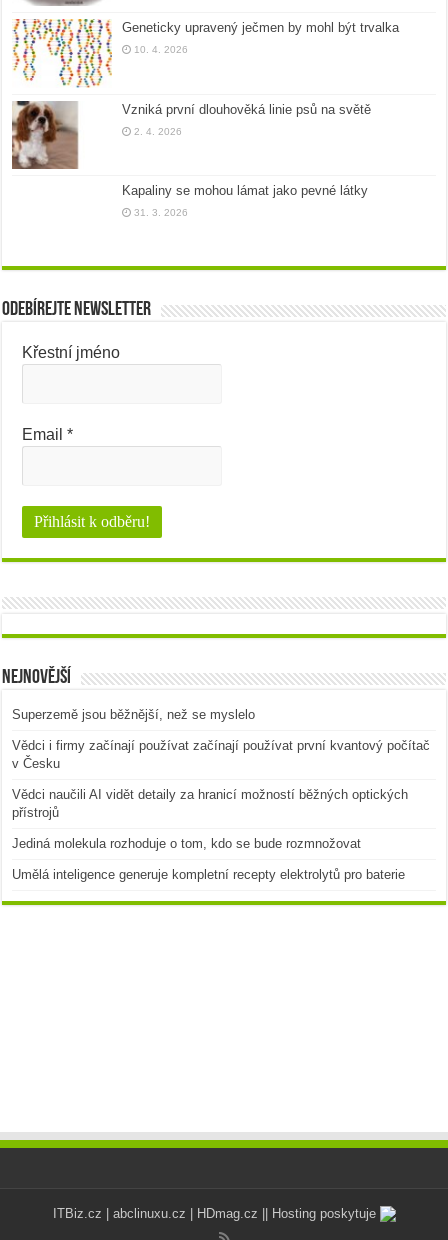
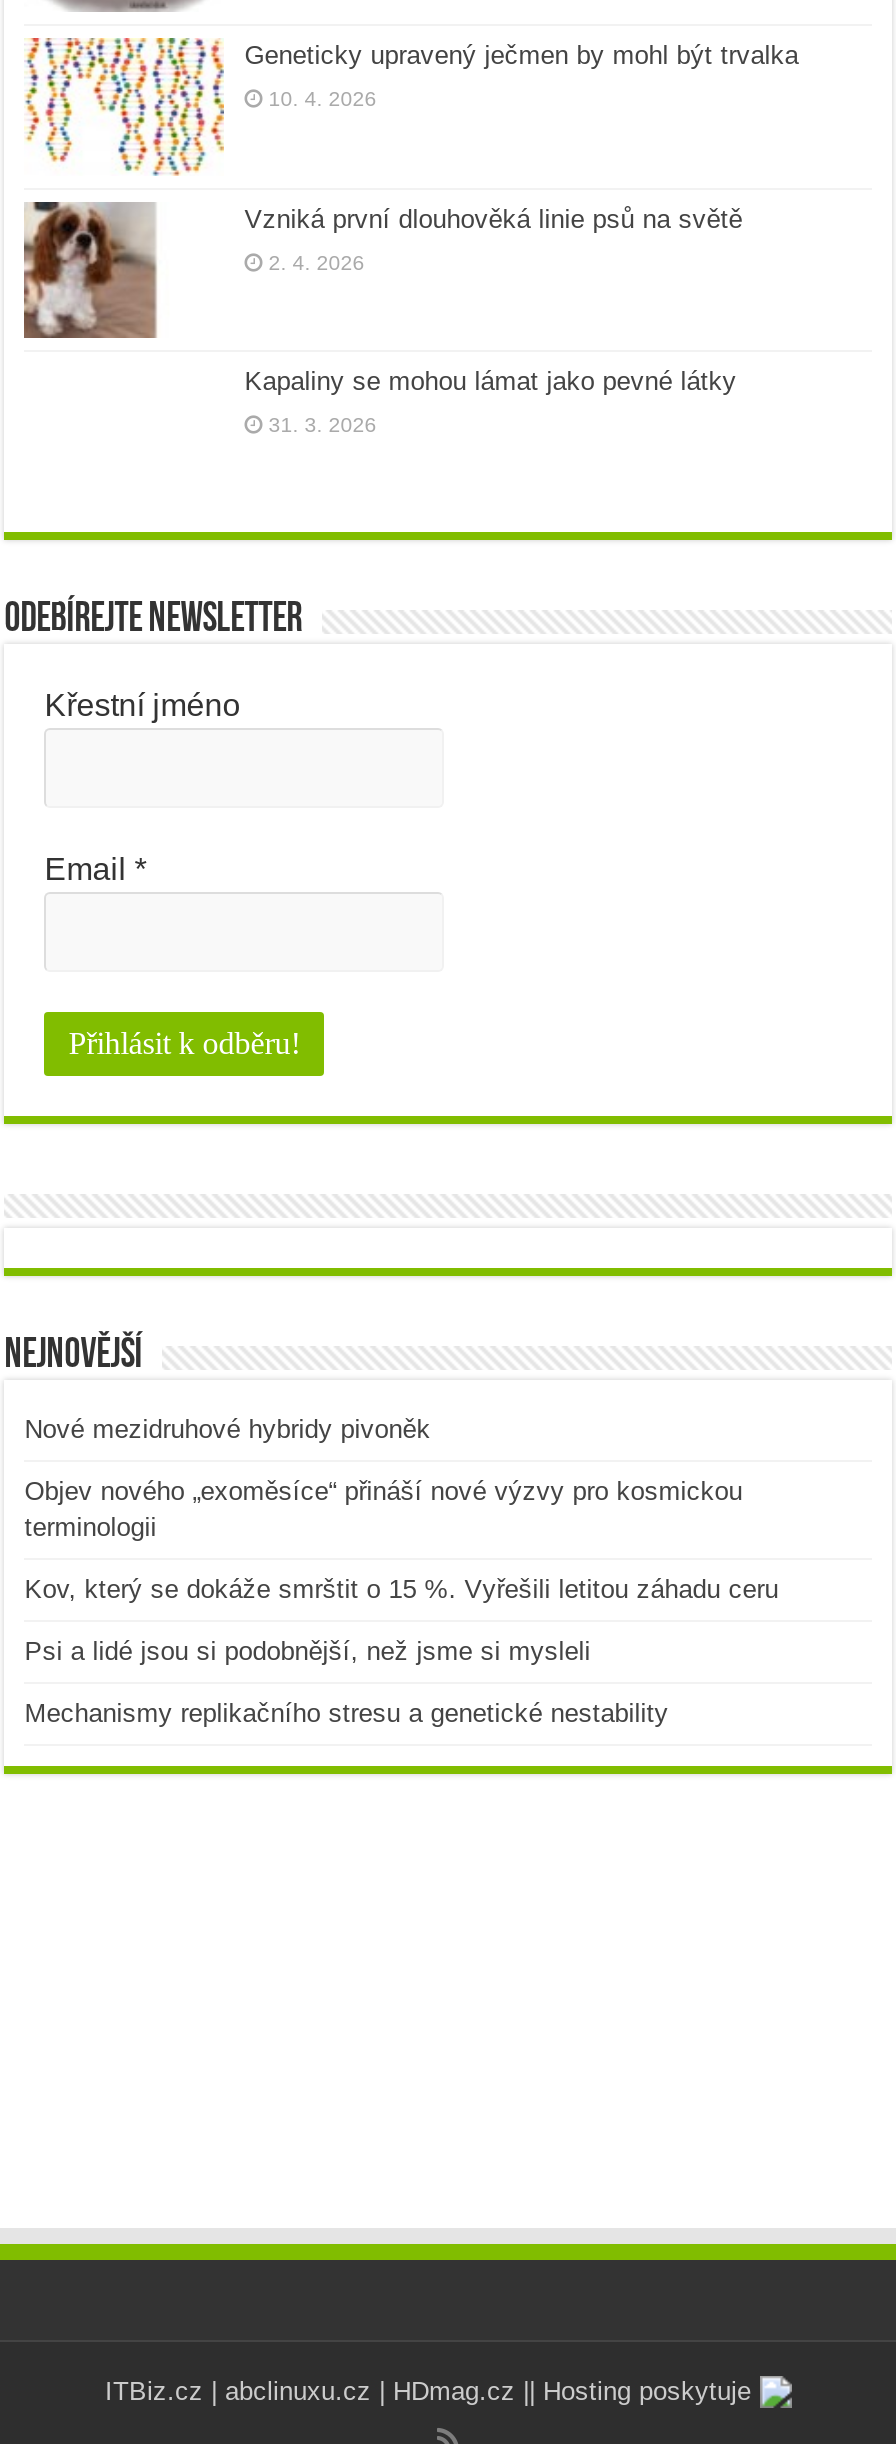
[12,707,255,722] Superzemě jsou běžnější, než se myslelo -> [24,1414,430,1444] Nové mezidruhové hybridy pivoněk
[12,738,430,771] Vědci i firmy začínají používat začínají používat první kvantový počítač | v Česku -> [24,1476,742,1542] Objev nového „exoměsíce“ přináší nové výzvy pro kosmickou | terminologii
[12,787,408,820] Vědci naučili AI vidět detaily za hranicí možností běžných optických | přístrojů -> [24,1574,778,1604] Kov, který se dokáže smrštit o 15 %. Vyřešili letitou záhadu ceru
[12,836,361,851] Jediná molekula rozhoduje o tom, kdo se bude rozmnožovat -> [24,1636,590,1666] Psi a lidé jsou si podobnější, než jsme si mysleli
[12,867,405,882] Umělá inteligence generuje kompletní recepty elektrolytů pro baterie -> [24,1698,668,1728] Mechanismy replikačního stresu a genetické nestability

